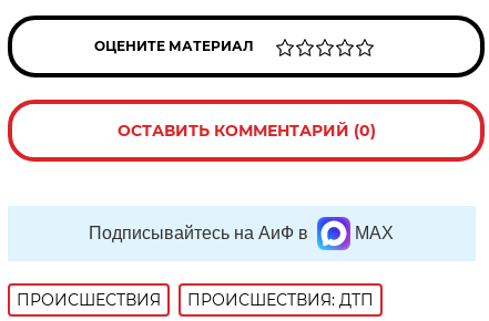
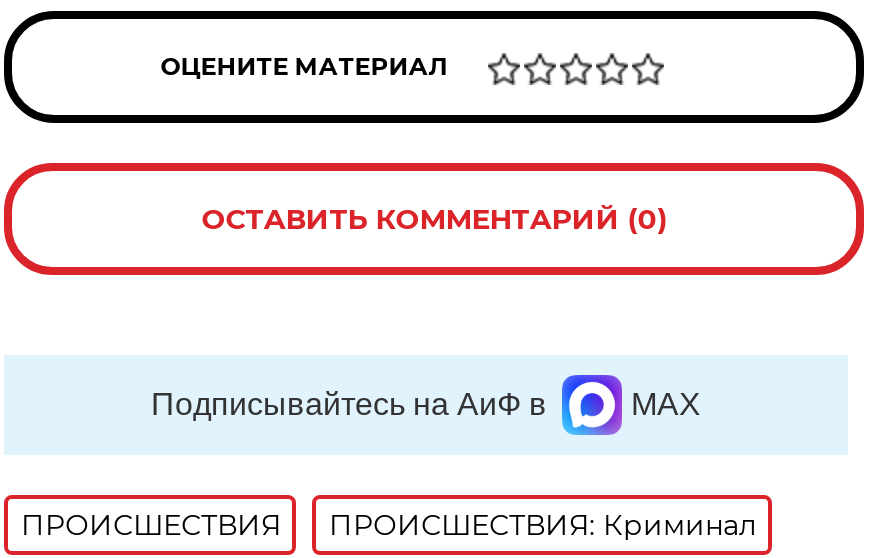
[188,290,374,310] ПРОИСШЕСТВИЯ: ДТП -> [329,507,757,543] ПРОИСШЕСТВИЯ: Криминал

